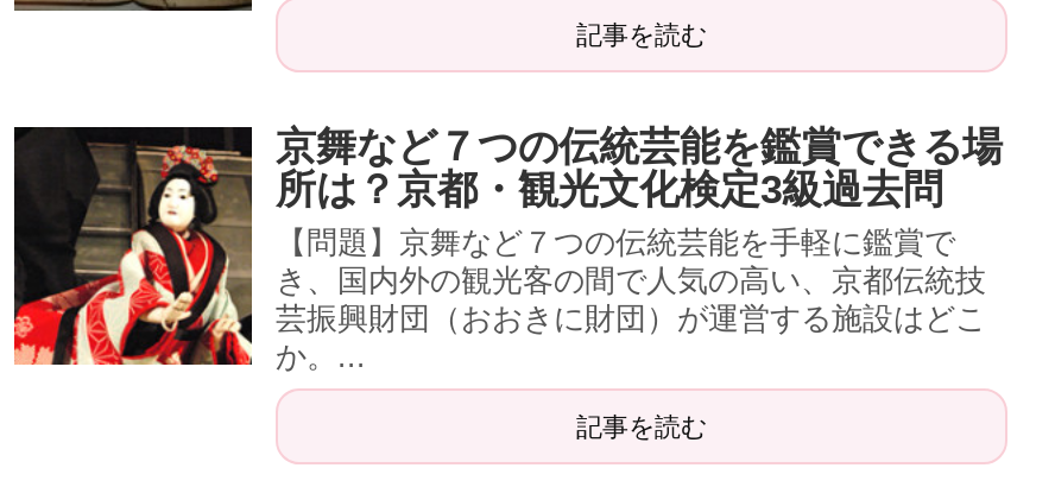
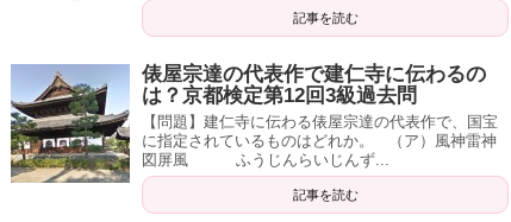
[12,124,1003,375] [image] | 京舞など７つの伝統芸能を鑑賞できる場 | 所は？京都・観光文化検定3級過去問 | 【問題】京舞など７つの伝統芸能を手軽に鑑賞で | き、国内外の観光客の間で人気の高い、京都伝統技 | 芸振興財団（おおきに財団）が運営する施設はどこ | か。... -> [10,63,498,184] [image] | 俵屋宗達の代表作で建仁寺に伝わるの | は？京都検定第12回3級過去問 | 【問題】建仁寺に伝わる俵屋宗達の代表作で、国宝 | に指定されているものはどれか。 （ア）風神雷神 | 図屏風 ふうじんらいじんず...

